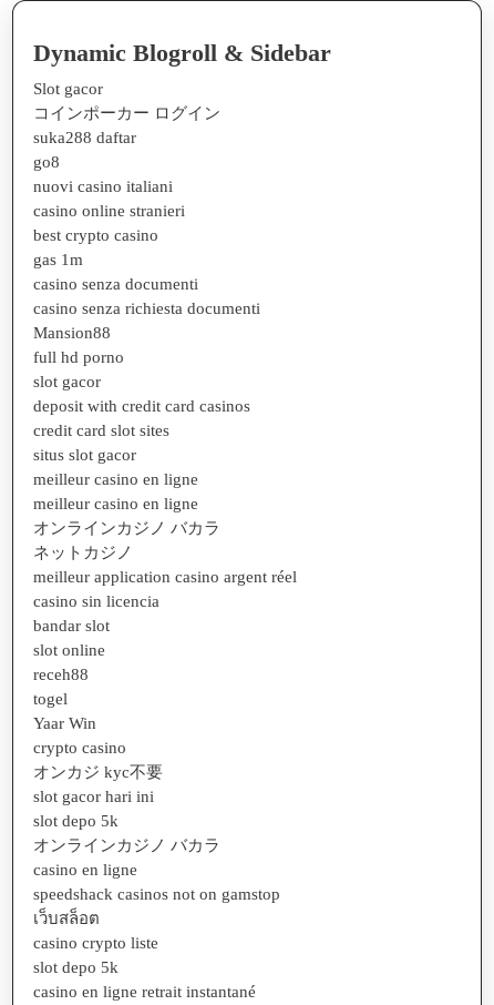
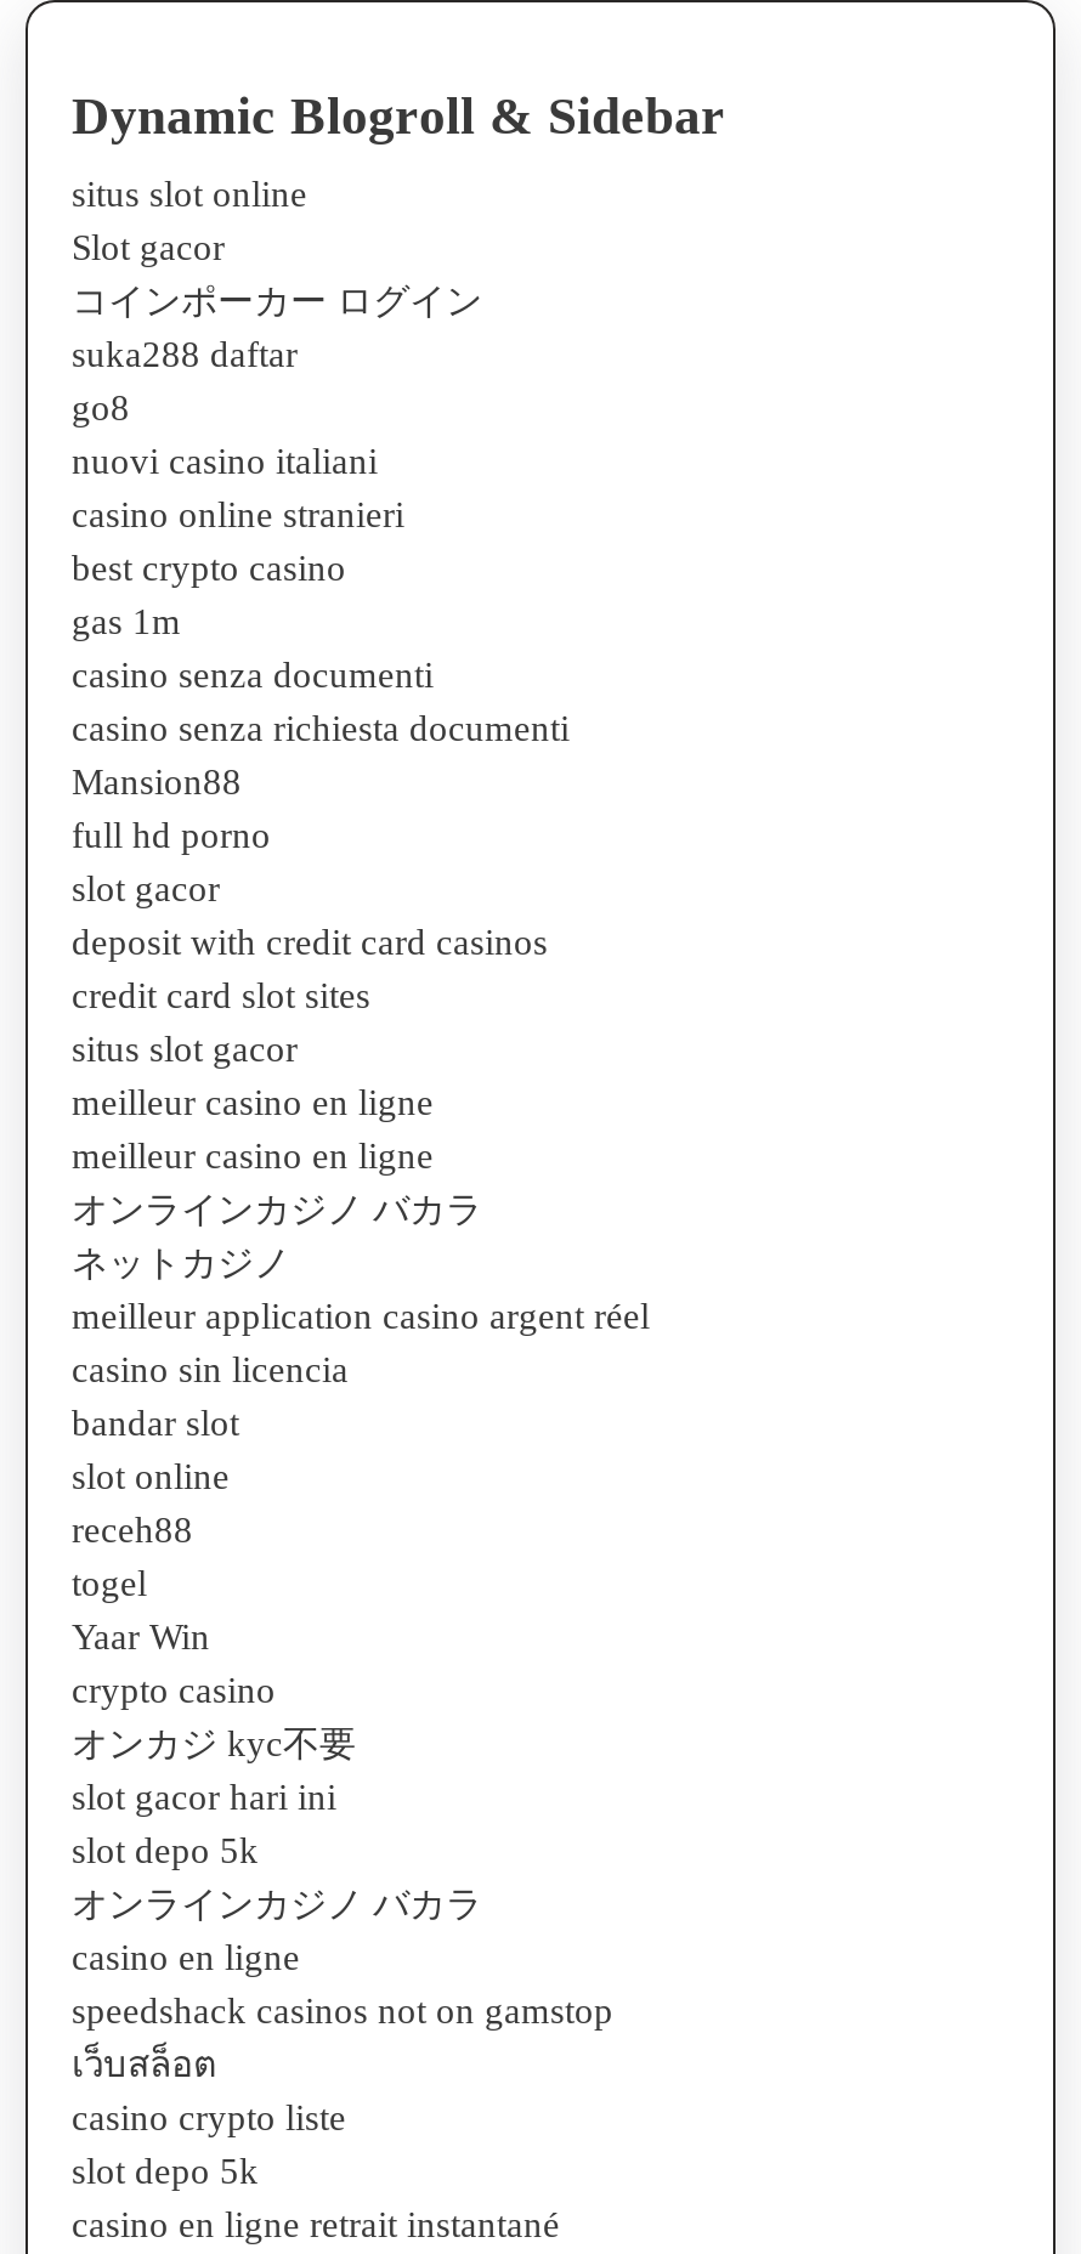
none -> [72,174,307,213] situs slot online

